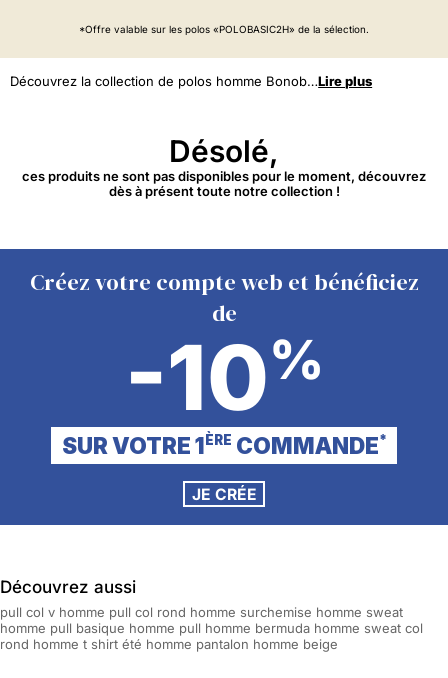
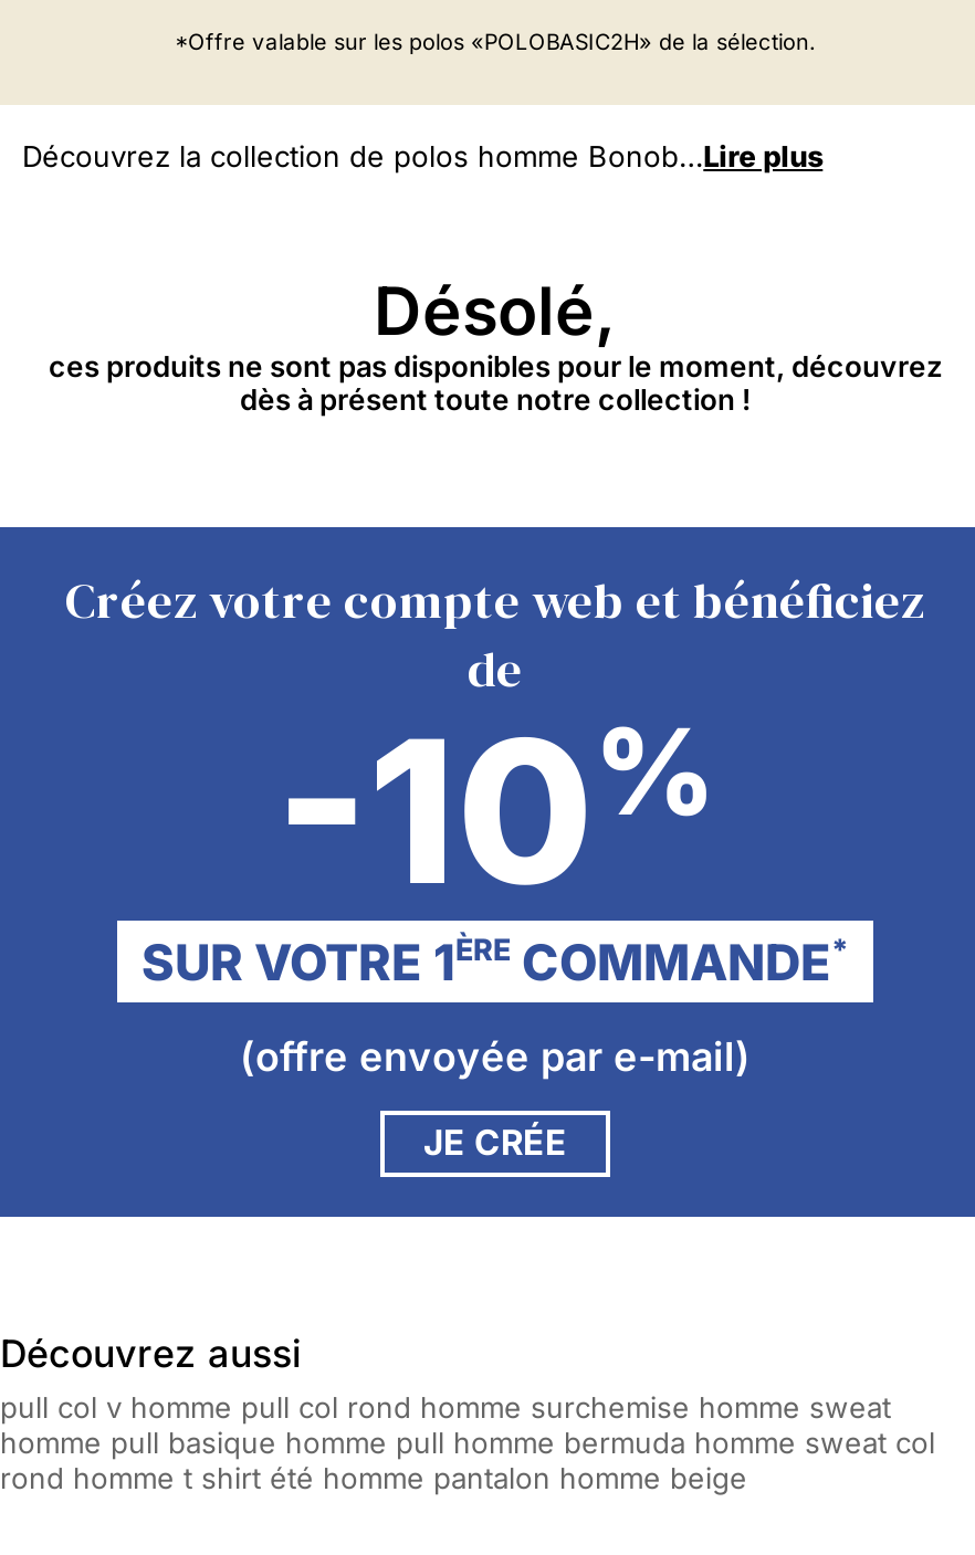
none -> [240,1033,751,1080] (offre envoyée par e-mail)
none -> [378,1106,612,1179] [image]

